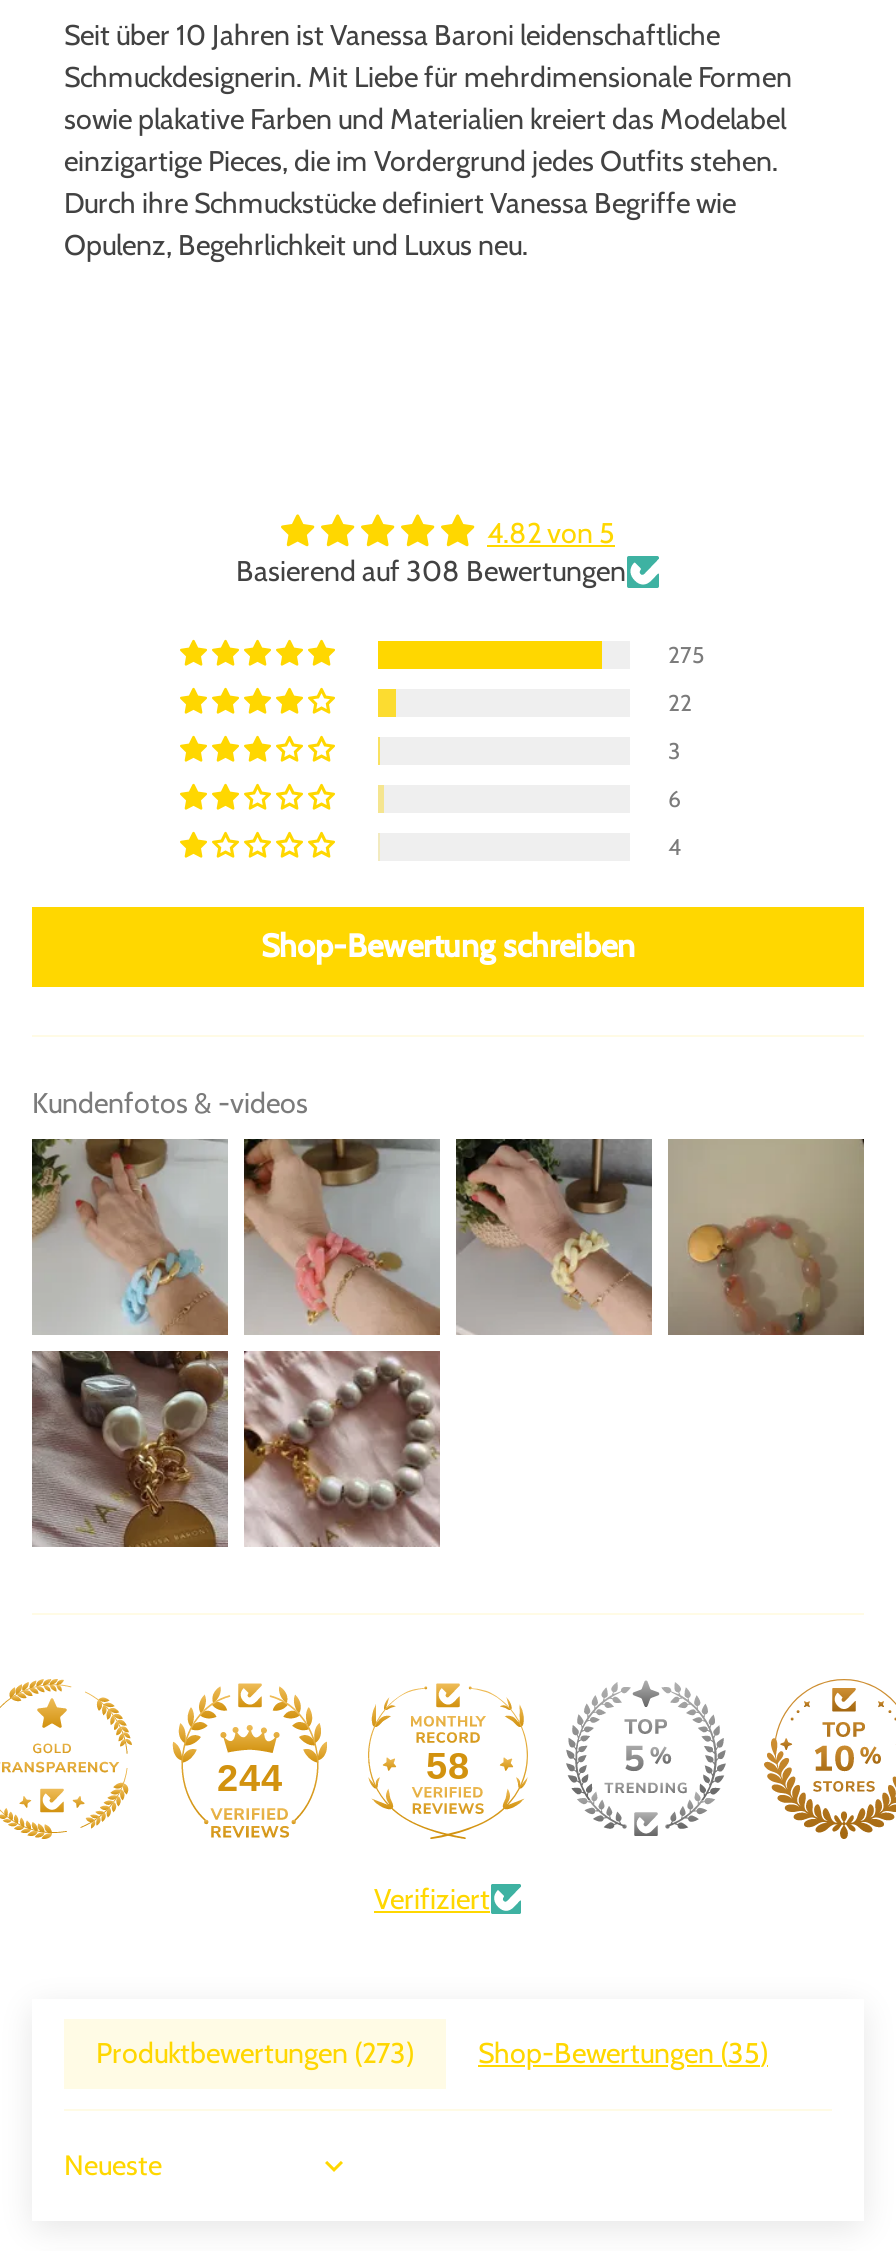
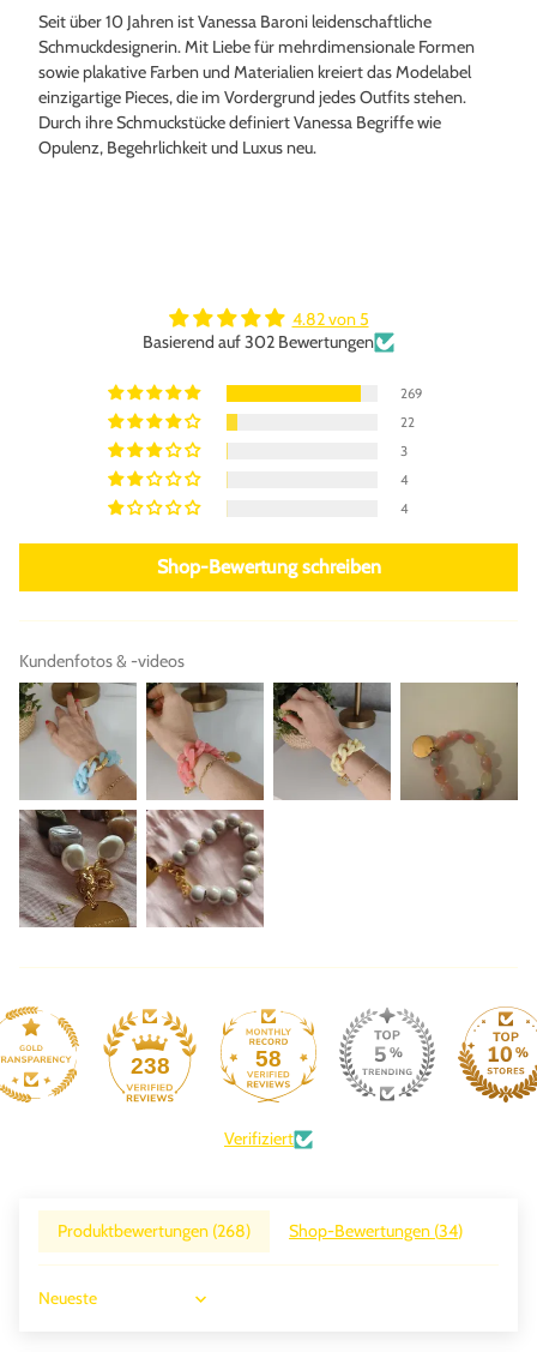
[236,553,626,589] Basierend auf 308 Bewertungen -> [143,331,374,353] Basierend auf 302 Bewertungen
[668,641,704,669] 275 -> [400,384,422,401] 269
[668,785,680,813] 6 -> [400,471,409,488] 4
[217,1757,283,1799] 244 -> [130,1054,170,1079] 238
[96,2035,414,2071] Produktbewertungen (273) -> [58,1220,251,1242] Produktbewertungen (268)
[478,2035,768,2071] Shop-Bewertungen (35) -> [289,1220,463,1242] Shop-Bewertungen (34)

